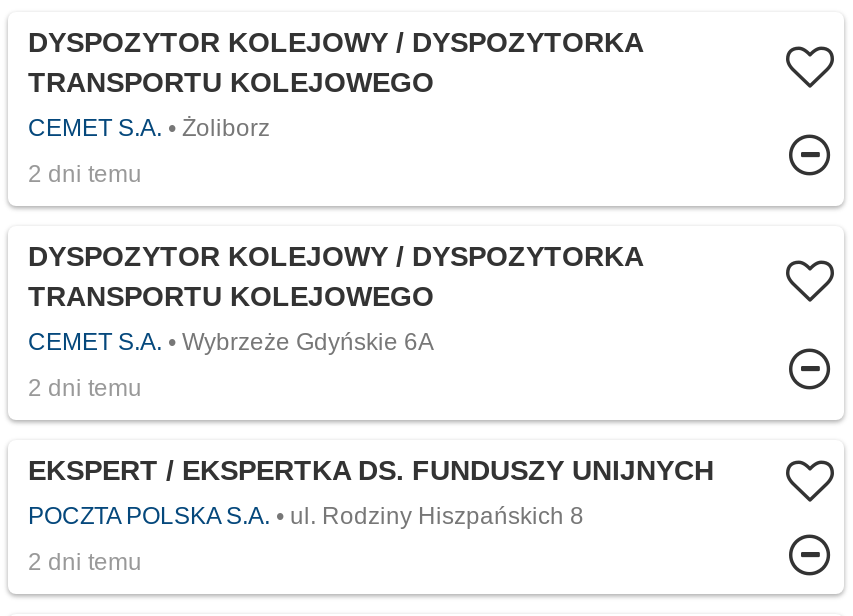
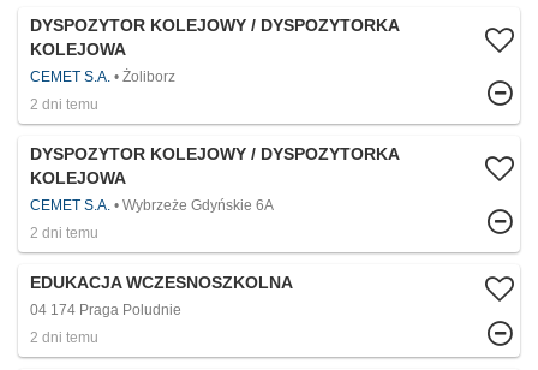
[28,67,434,99] TRANSPORTU KOLEJOWEGO -> [30,40,126,59] KOLEJOWA
[28,281,434,313] TRANSPORTU KOLEJOWEGO -> [30,169,126,188] KOLEJOWA
[28,455,714,487] EKSPERT / EKSPERTKA DS. FUNDUSZY UNIJNYCH -> [30,273,293,292] EDUKACJA WCZESNOSZKOLNA
[28,503,584,531] POCZTA POLSKA S.A. | ul. Rodziny Hiszpańskich 8 -> [30,302,181,319] 04 174 Praga Poludnie

